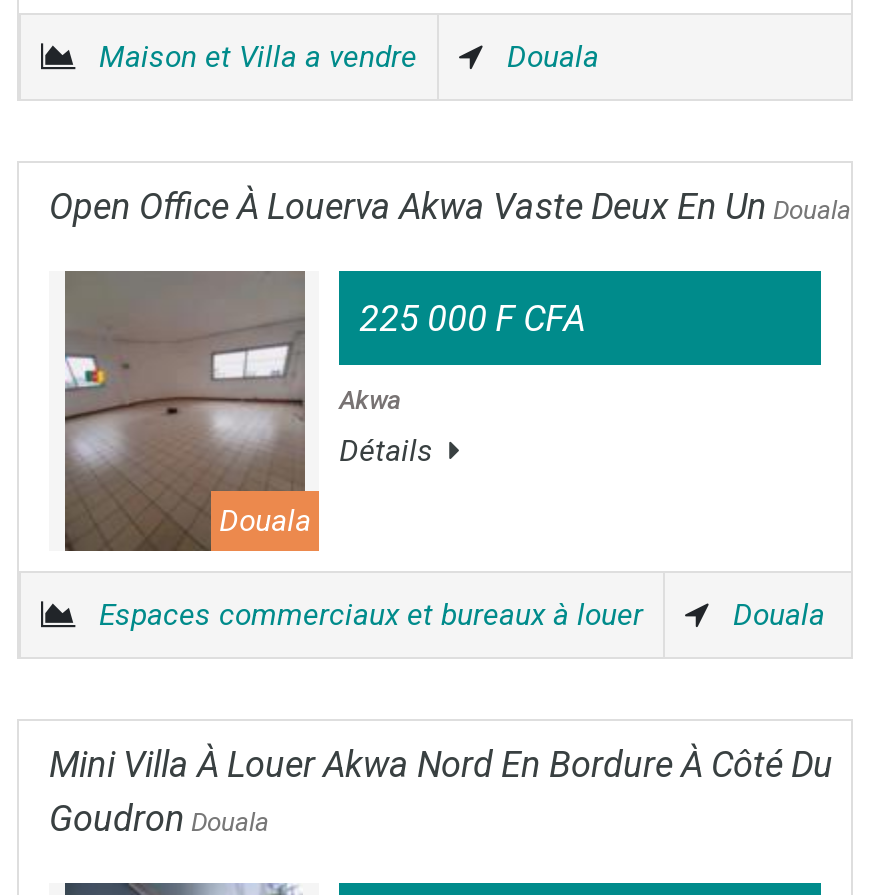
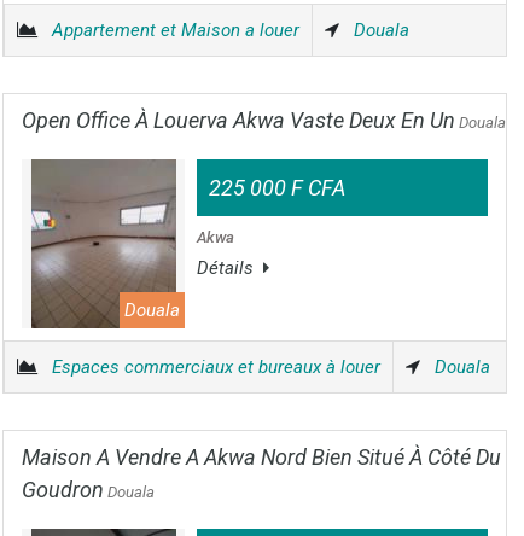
[99,39,417,75] Maison et Villa a vendre -> [52,19,299,41] Appartement et Maison a louer
[49,743,833,785] Mini Villa À Louer Akwa Nord En Bordure À Côté Du -> [22,444,501,469] Maison A Vendre A Akwa Nord Bien Situé À Côté Du

